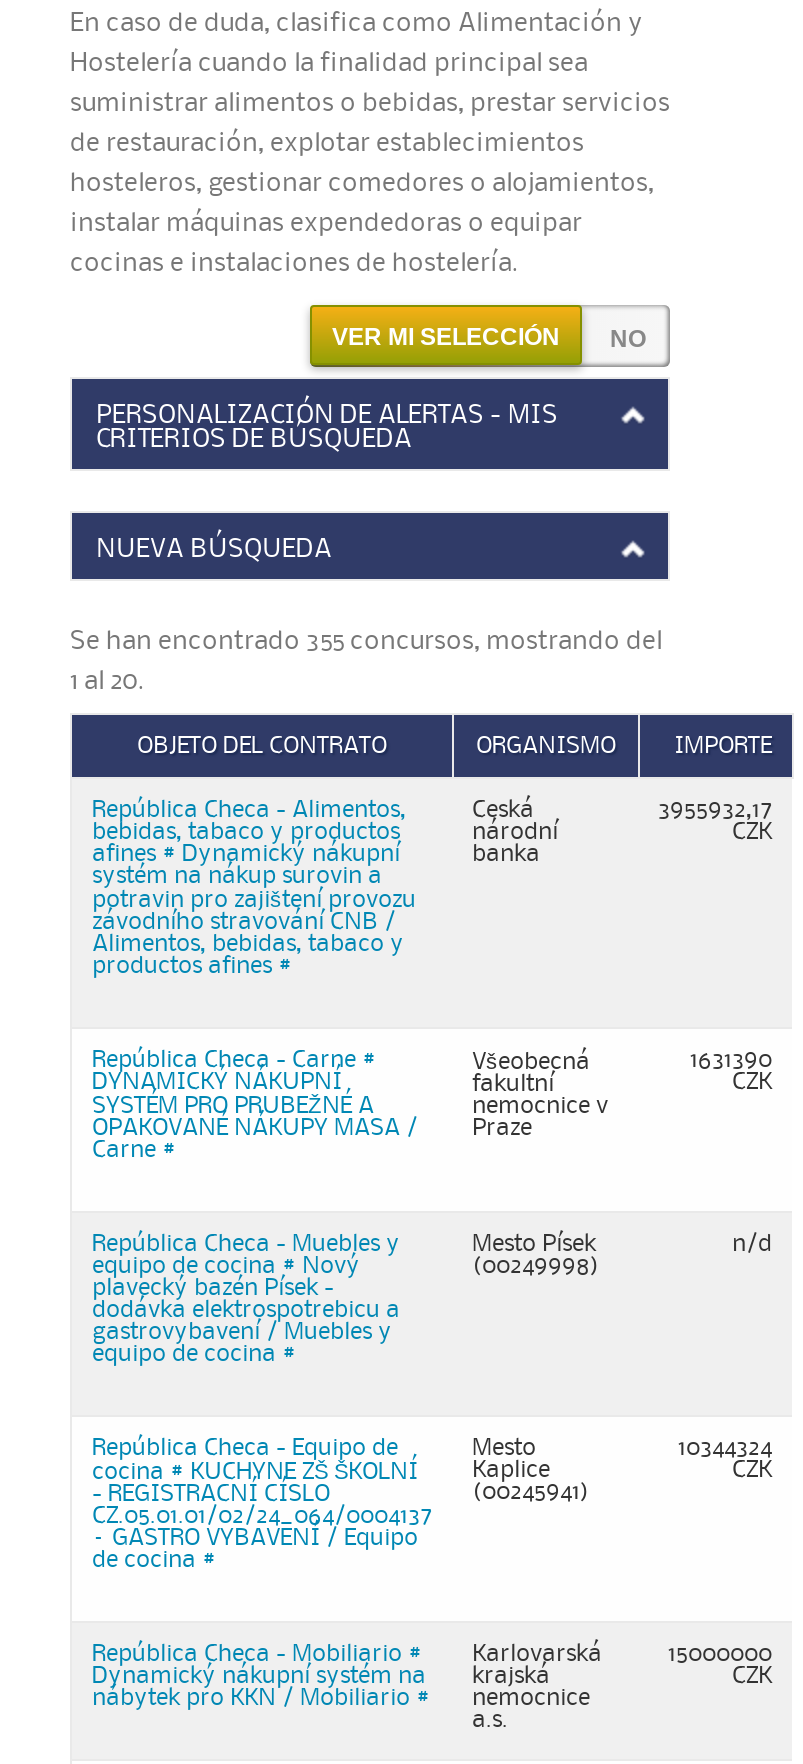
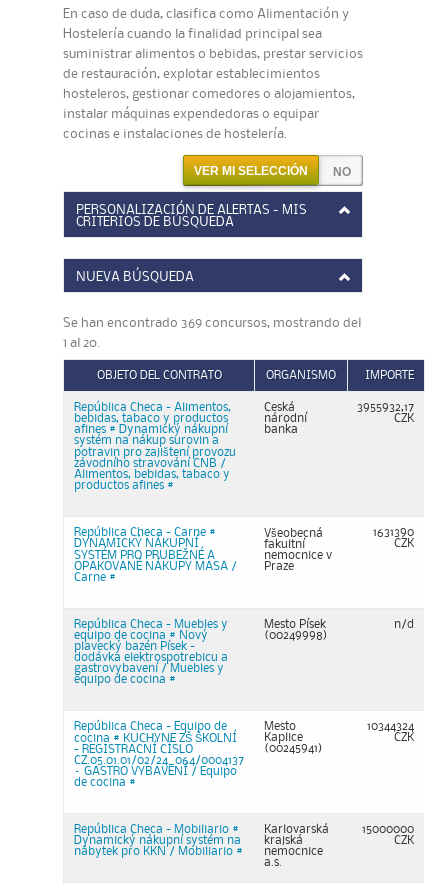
[70,629,662,653] Se han encontrado 355 concursos, mostrando del -> [63,317,361,329] Se han encontrado 369 concursos, mostrando del

